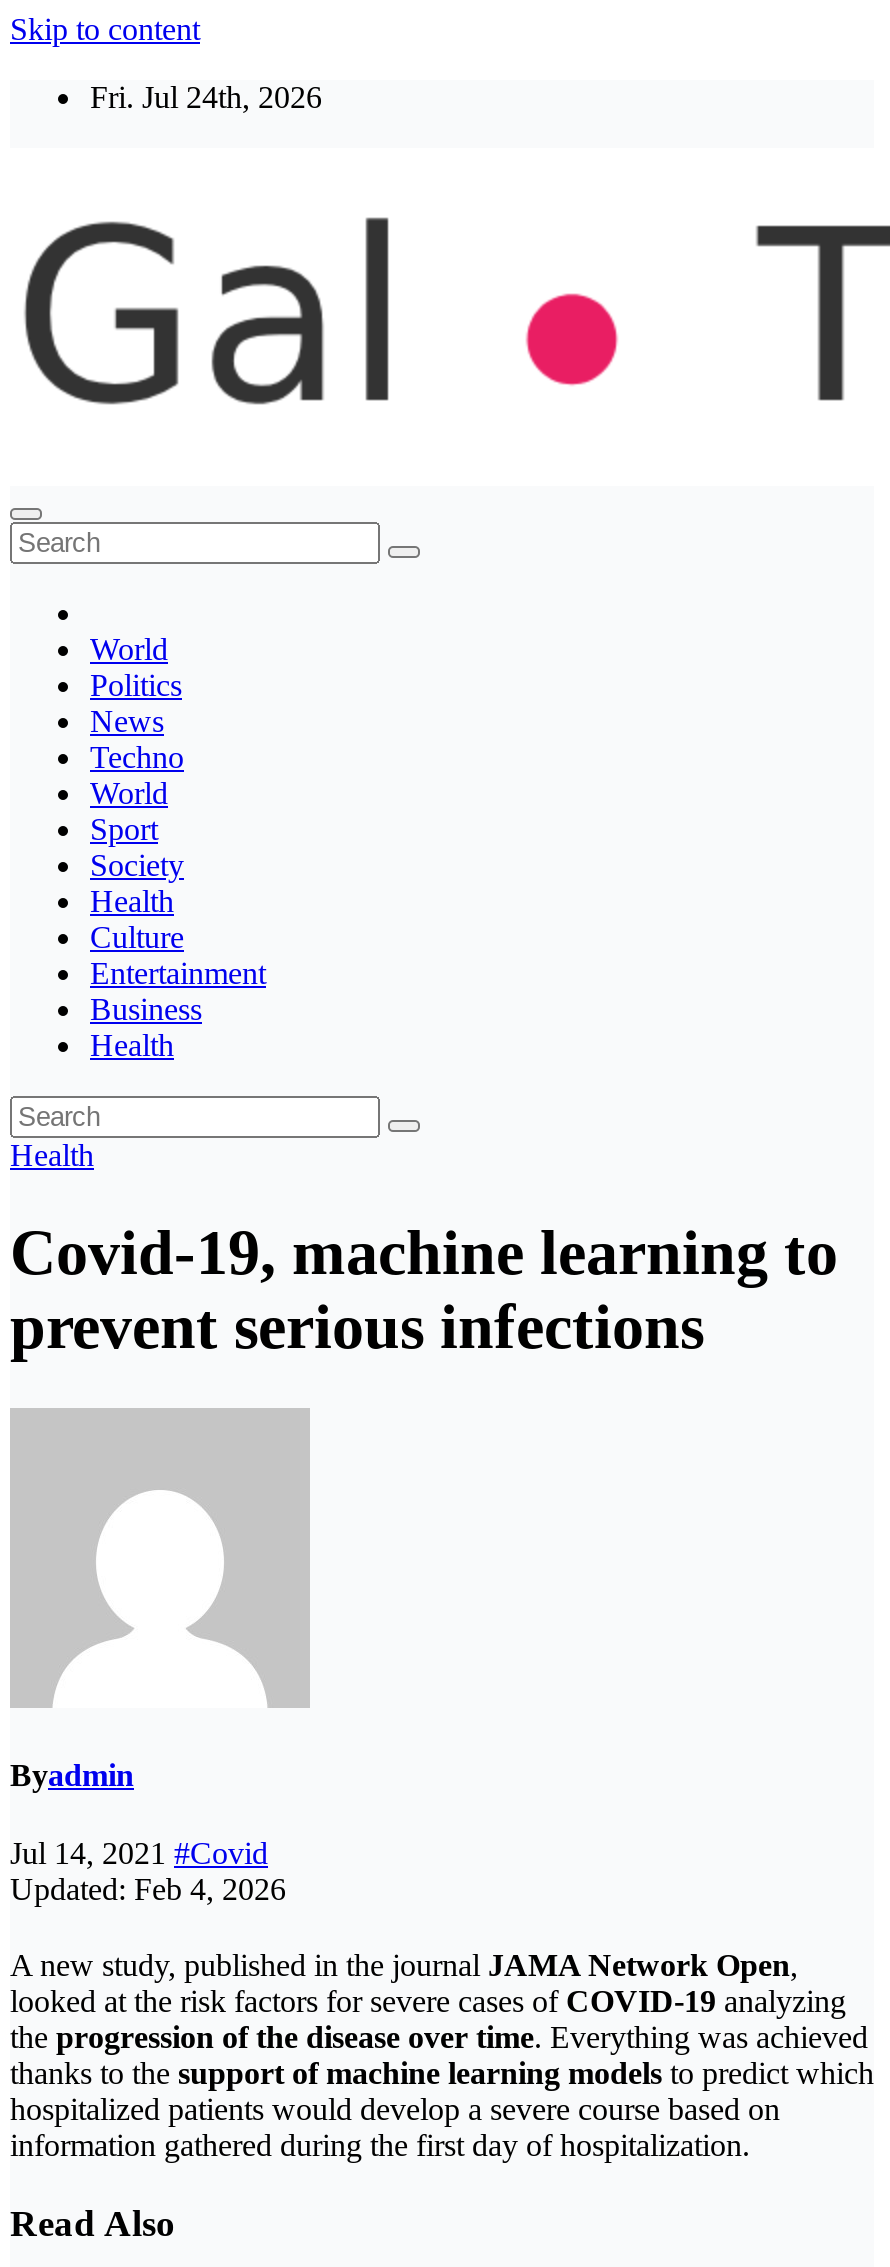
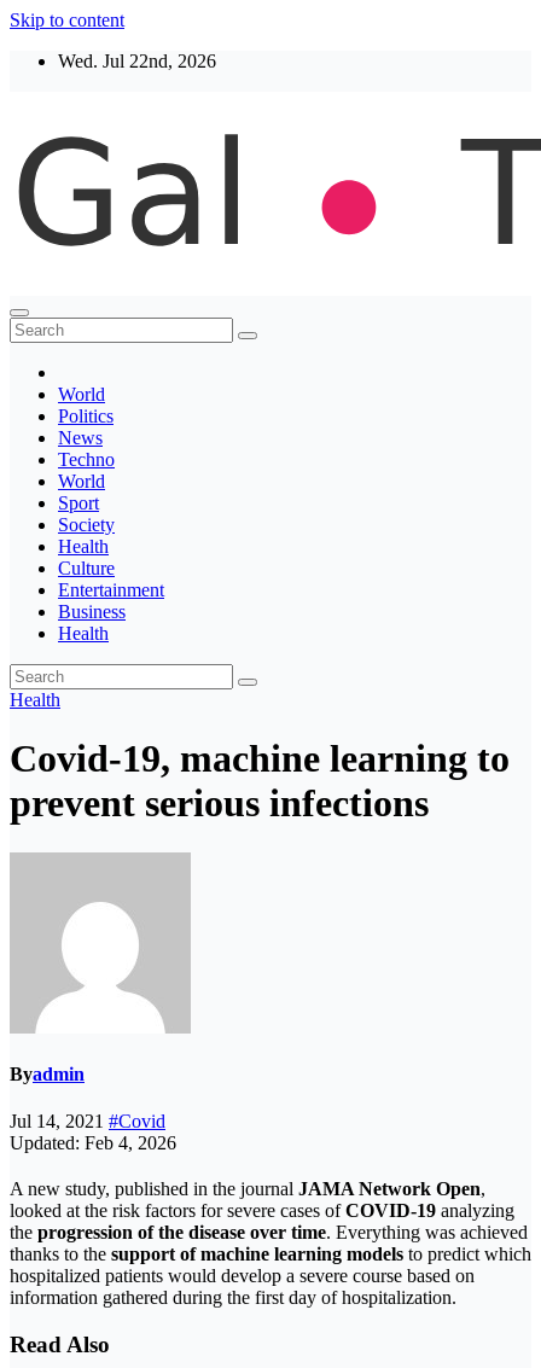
[90,80,322,114] Fri. Jul 24th, 2026 -> [58,51,216,71] Wed. Jul 22nd, 2026

